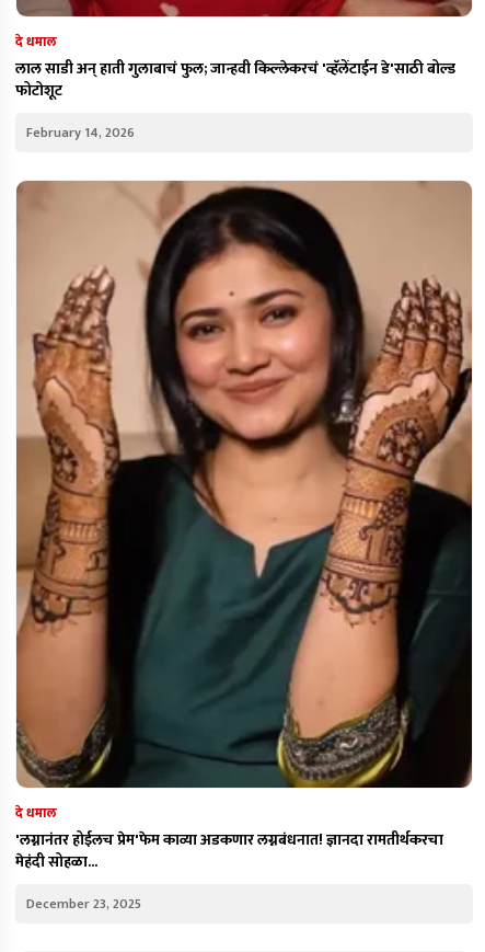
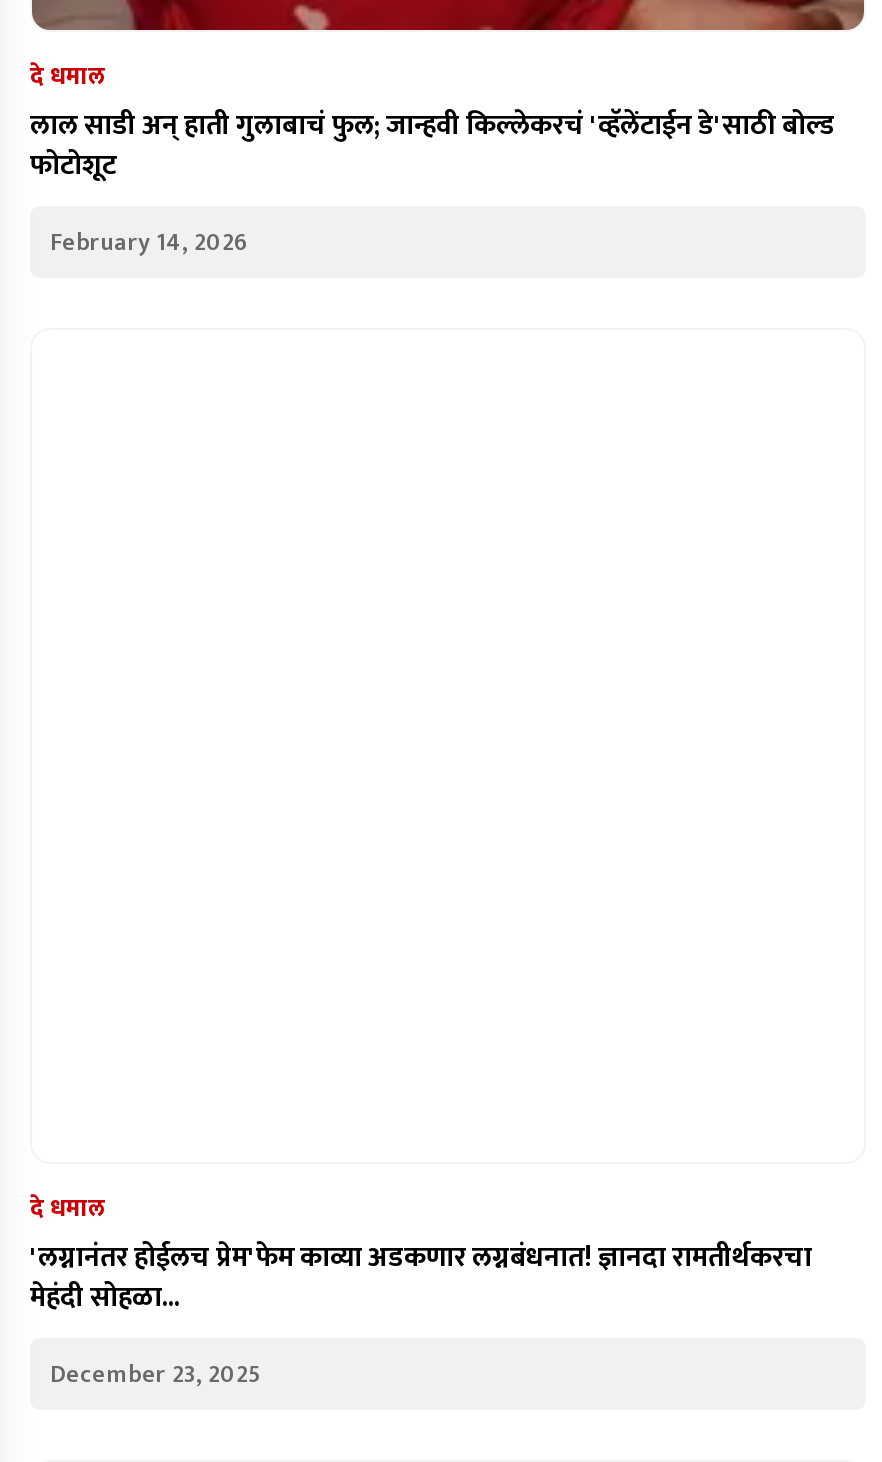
[15,180,473,789] [image] -> none

